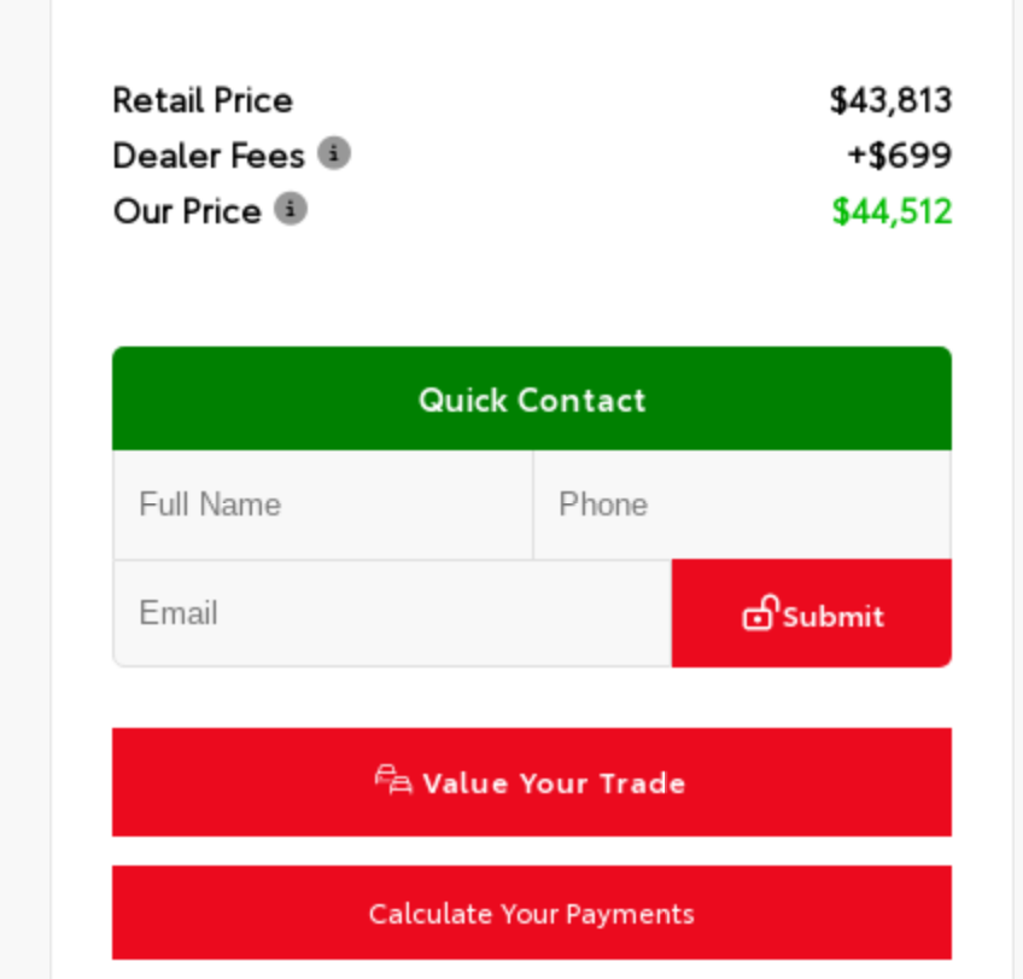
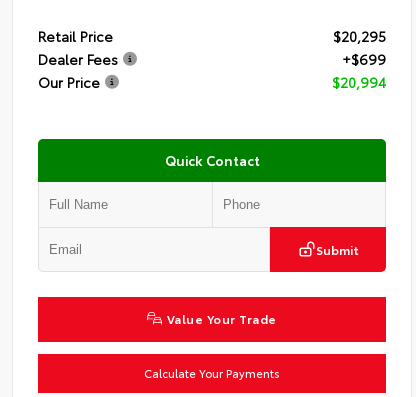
[829,74,952,123] $43,813 -> [333,26,386,46] $20,295
[831,185,952,234] $44,512 -> [332,72,386,92] $20,994

